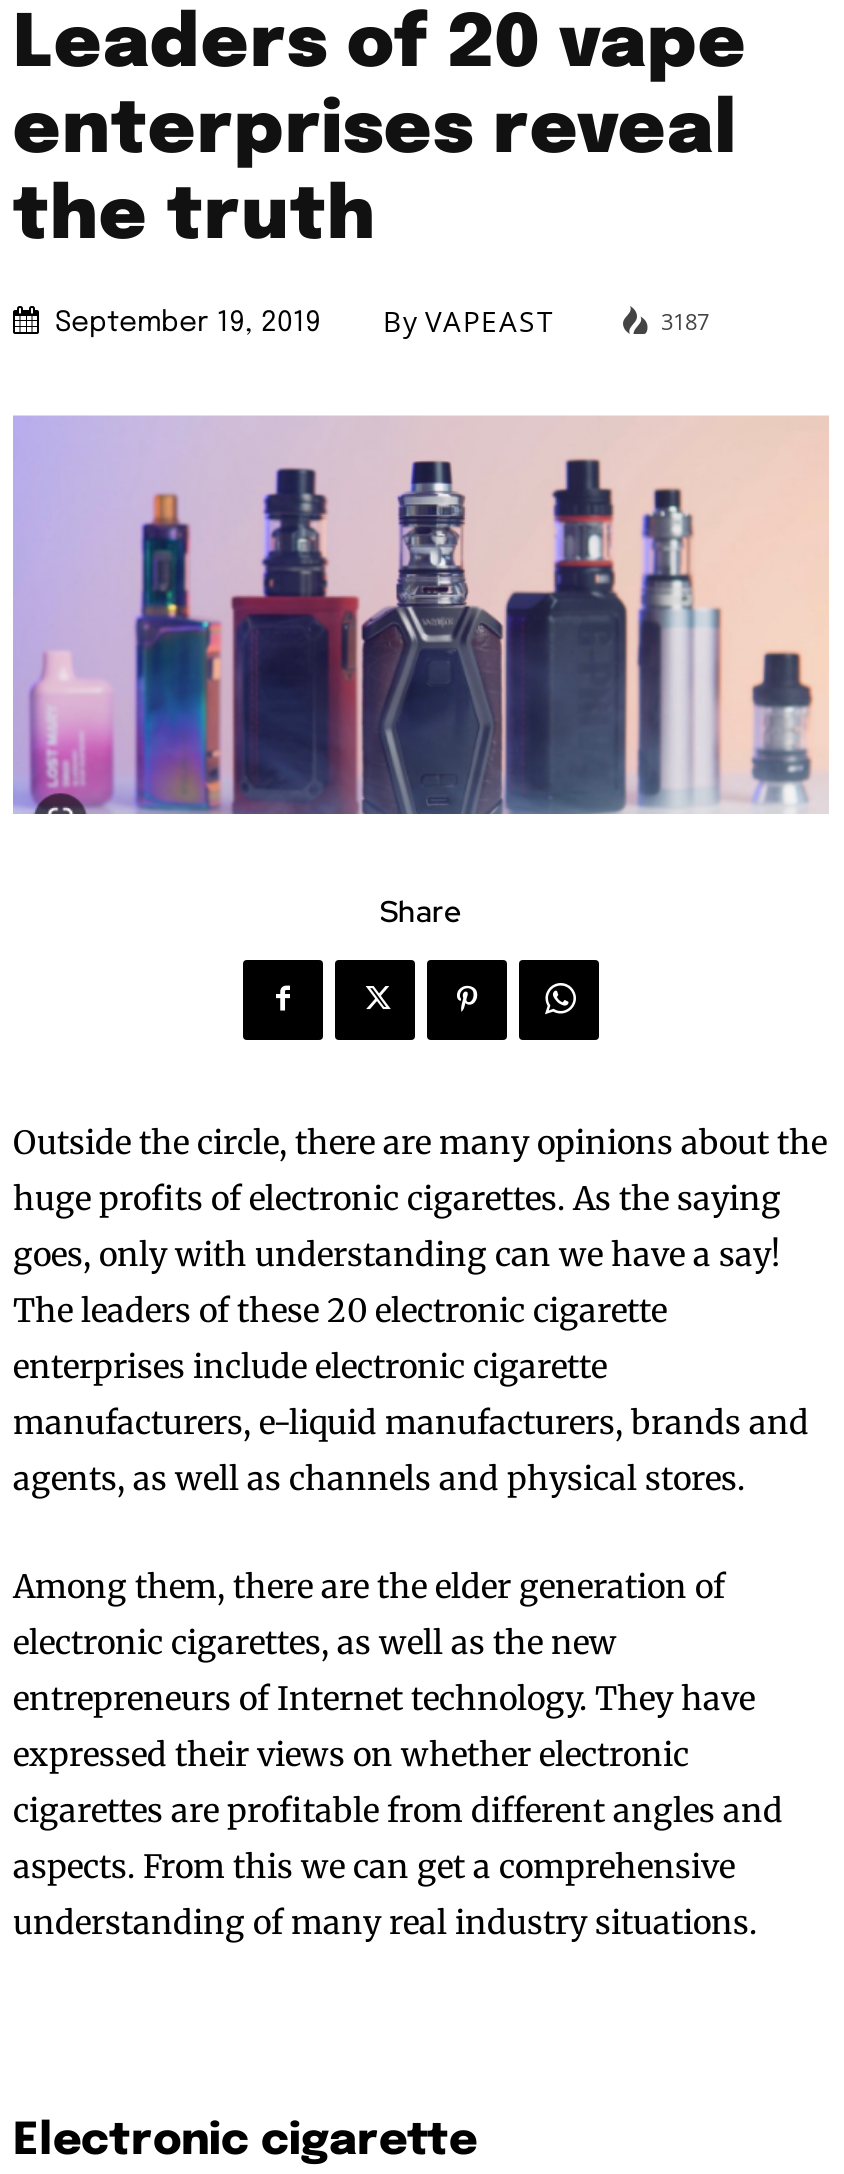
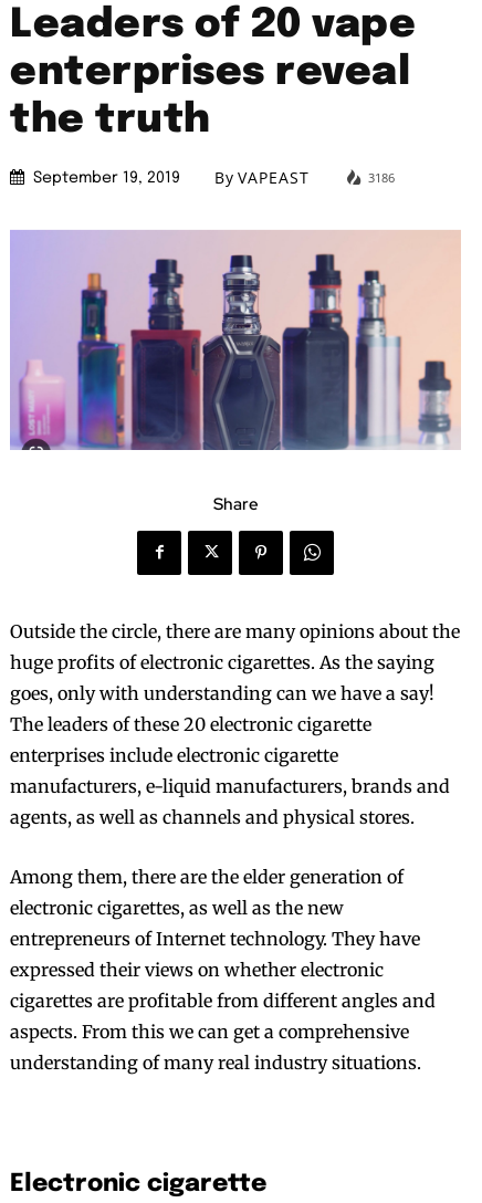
[661,306,709,336] 3187 -> [368,169,395,186] 3186

